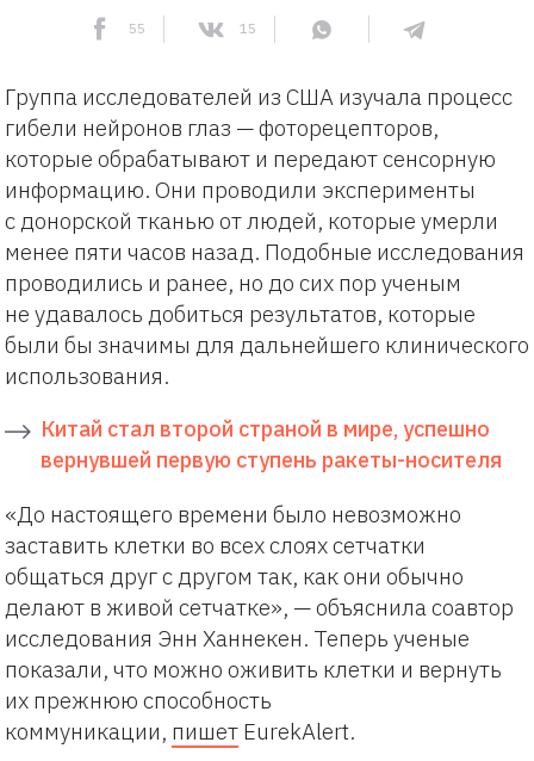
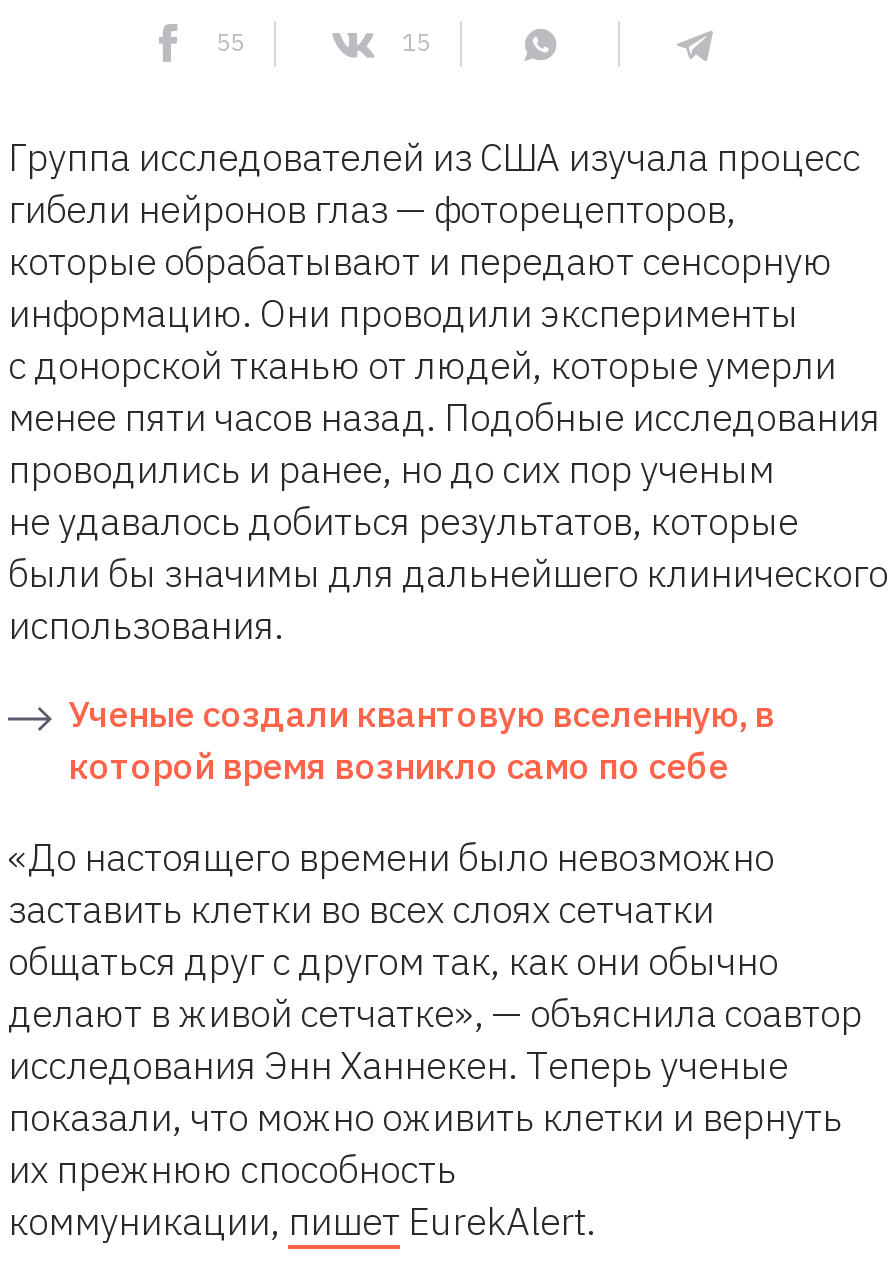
[41,415,502,474] Китай стал второй страной в мире, успешно | вернувшей первую ступень ракеты-носителя -> [68,692,774,790] Ученые создали квантовую вселенную, в | которой время возникло само по себе

